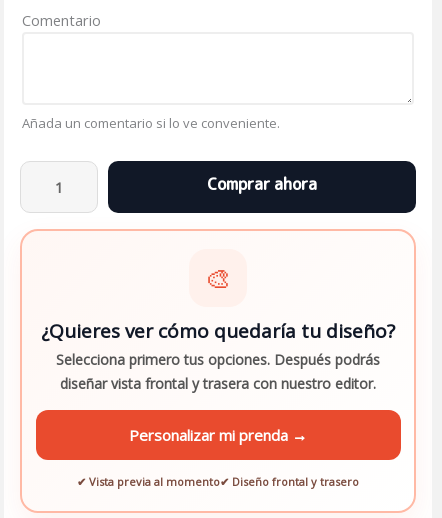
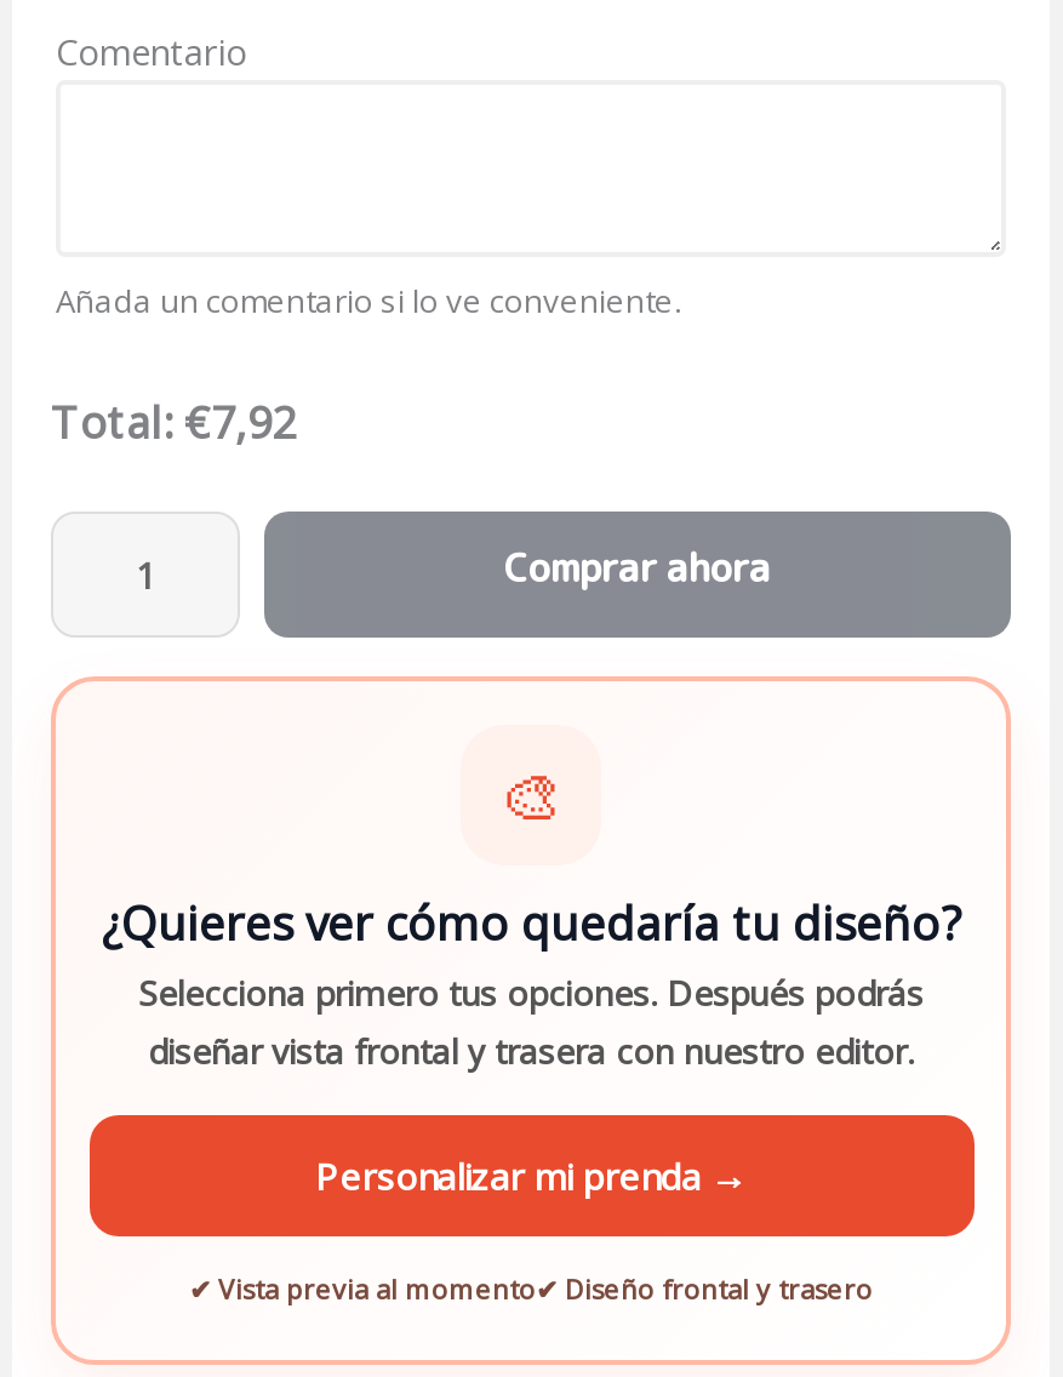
none -> [51,393,296,451] Total: €7,92
moved [108,161,416,213] -> [267,514,1008,635]: [image]

